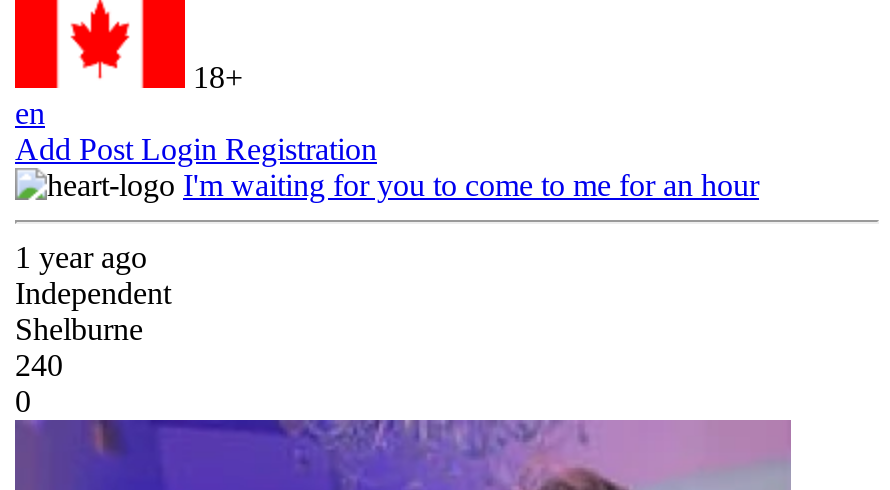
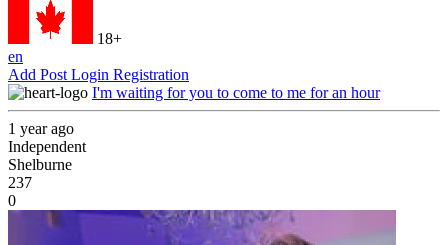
[15,348,63,382] 240 -> [8,174,32,191] 237

